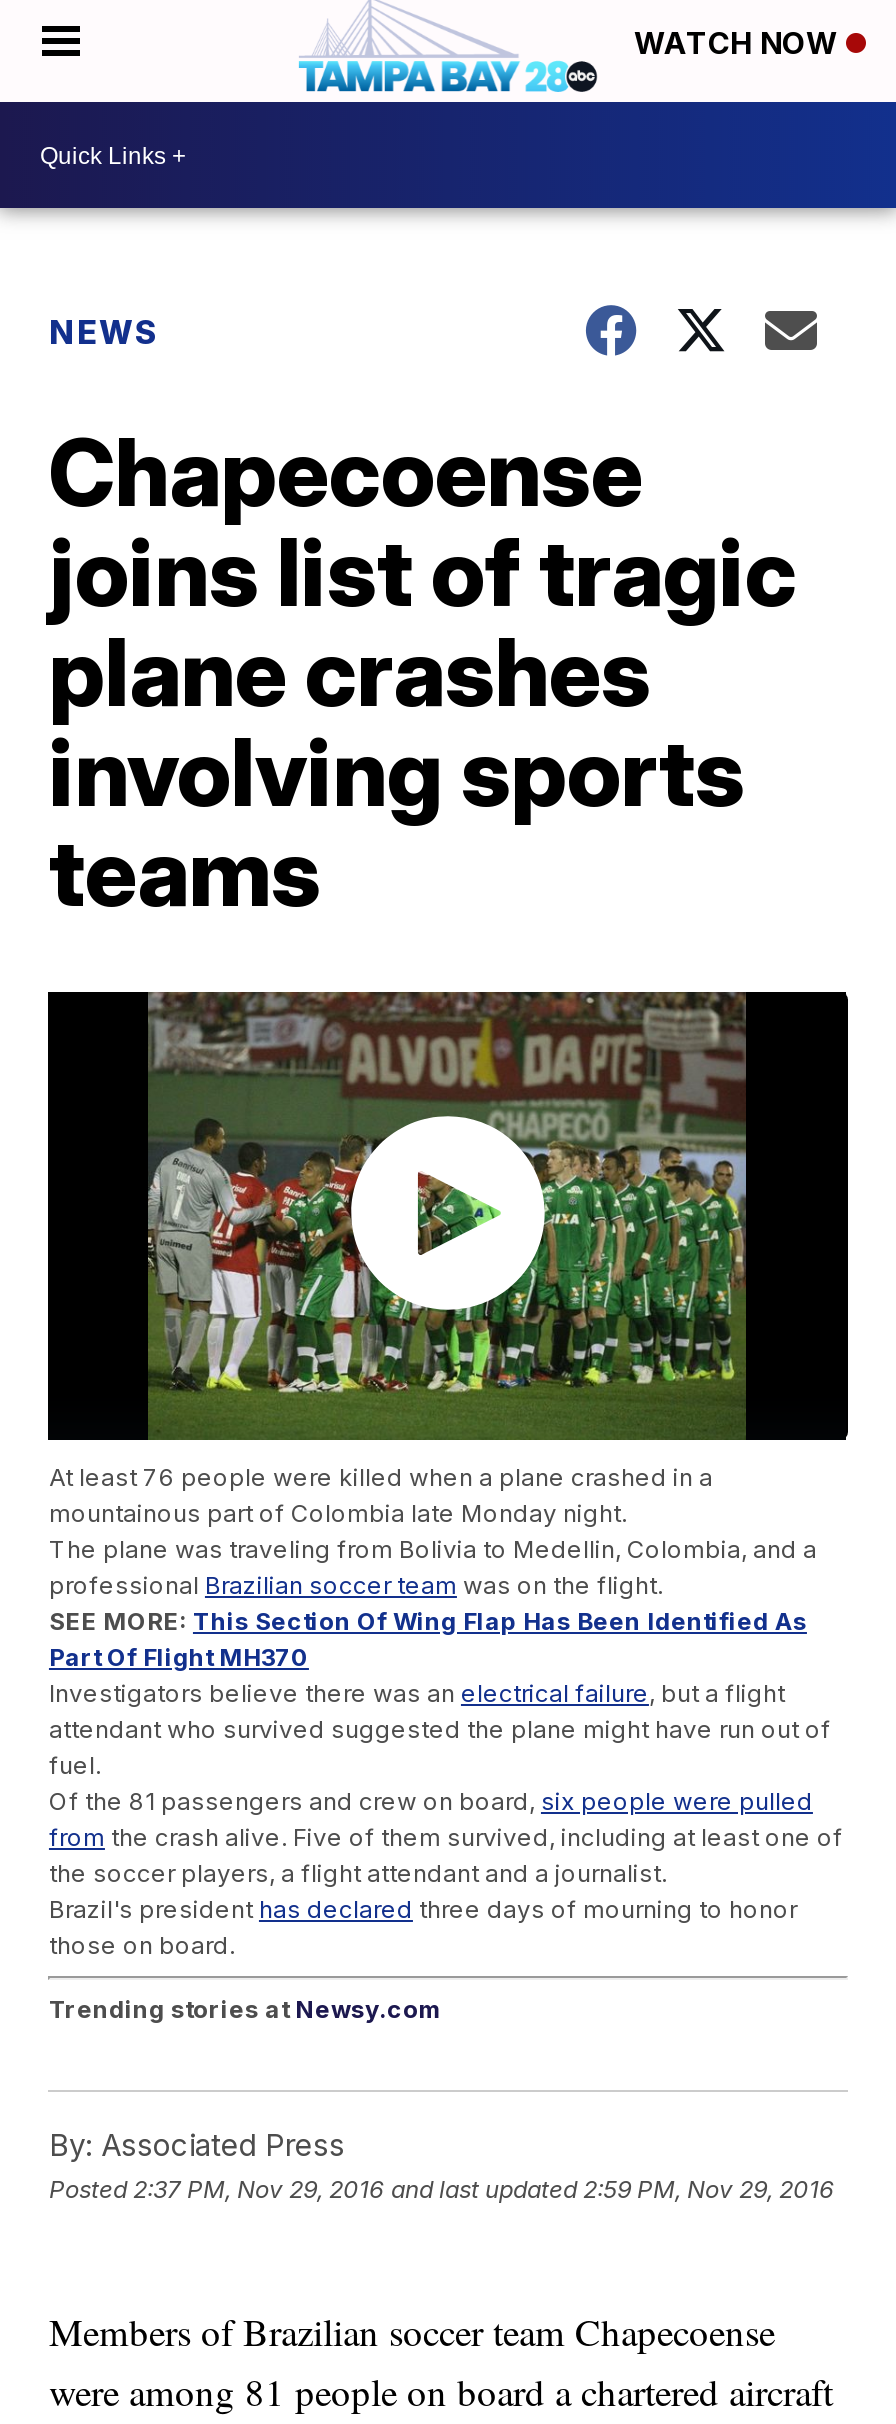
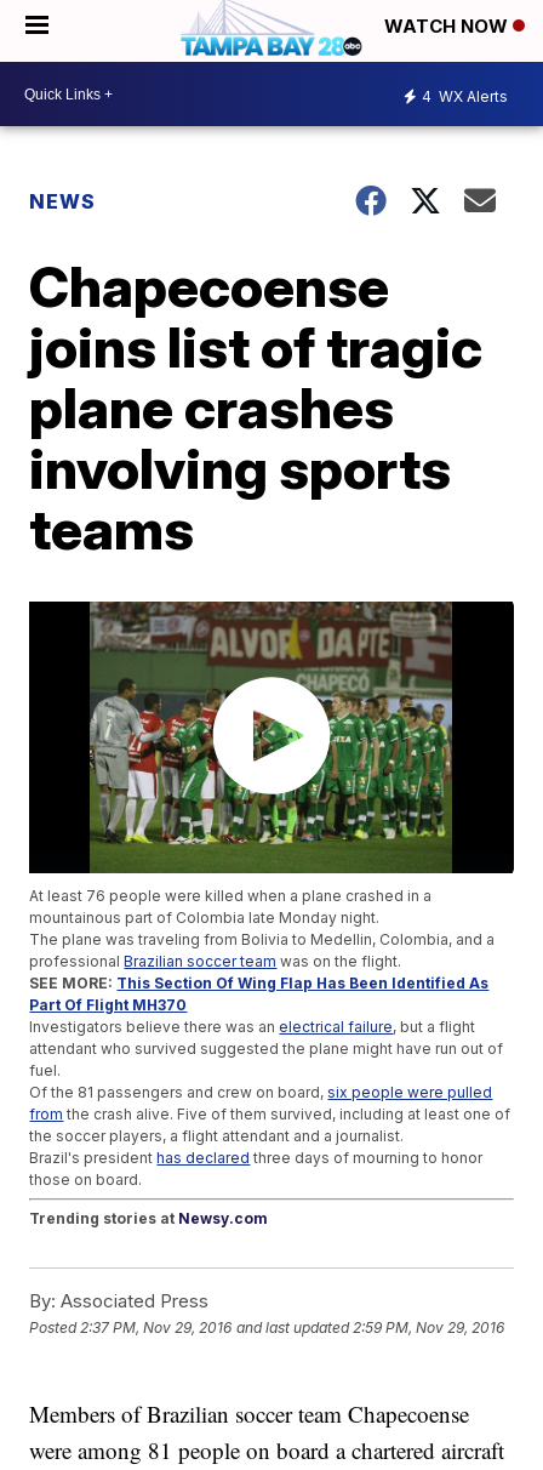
none -> [422,87,508,105] 4 WX Alerts

